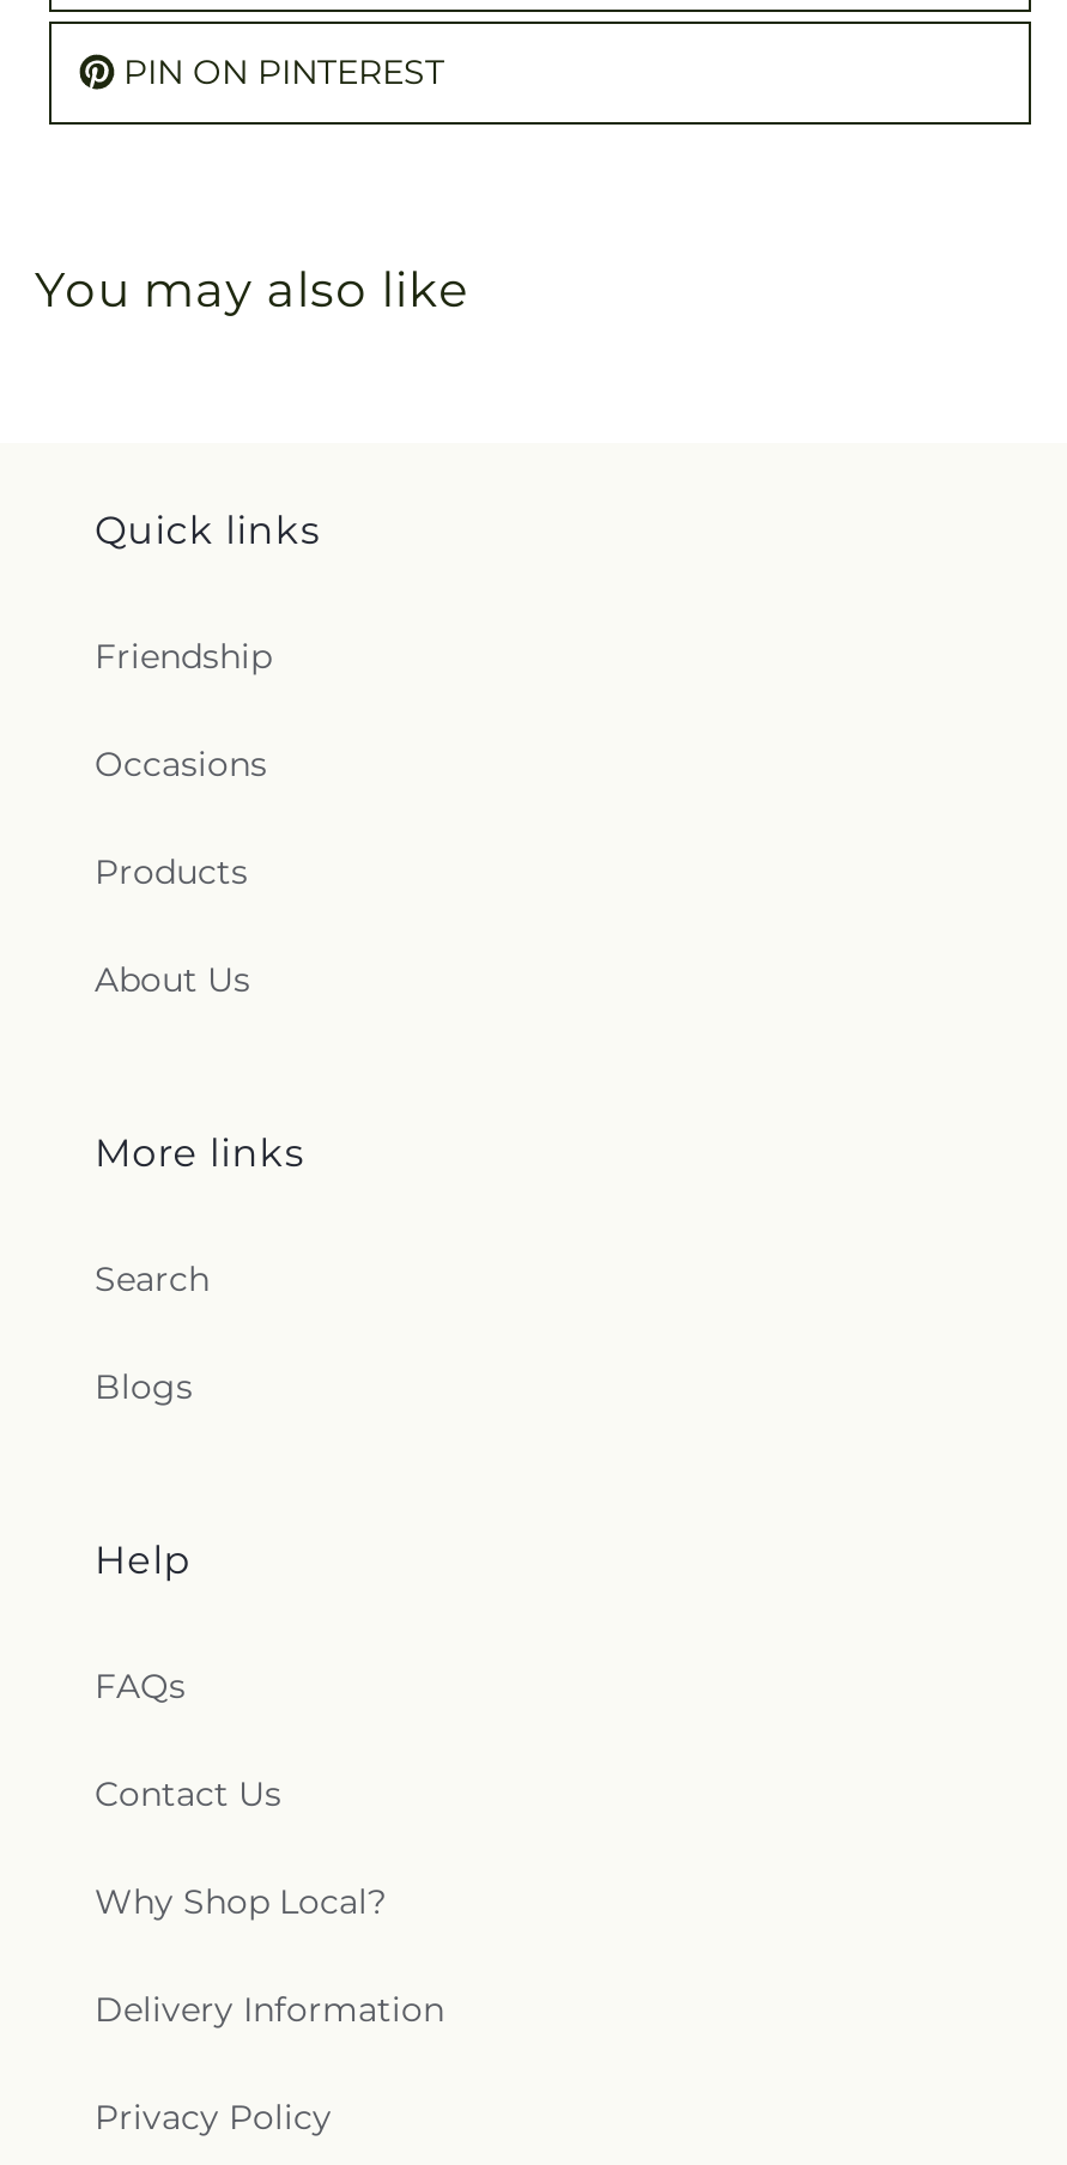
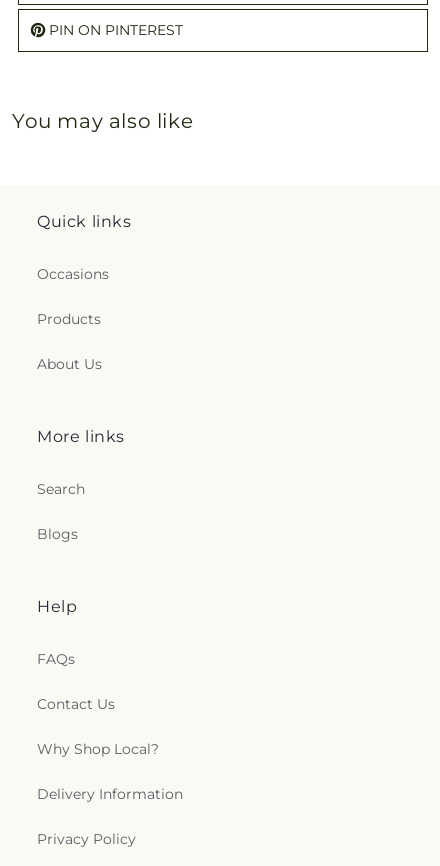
[95,635,272,678] Friendship -> none

